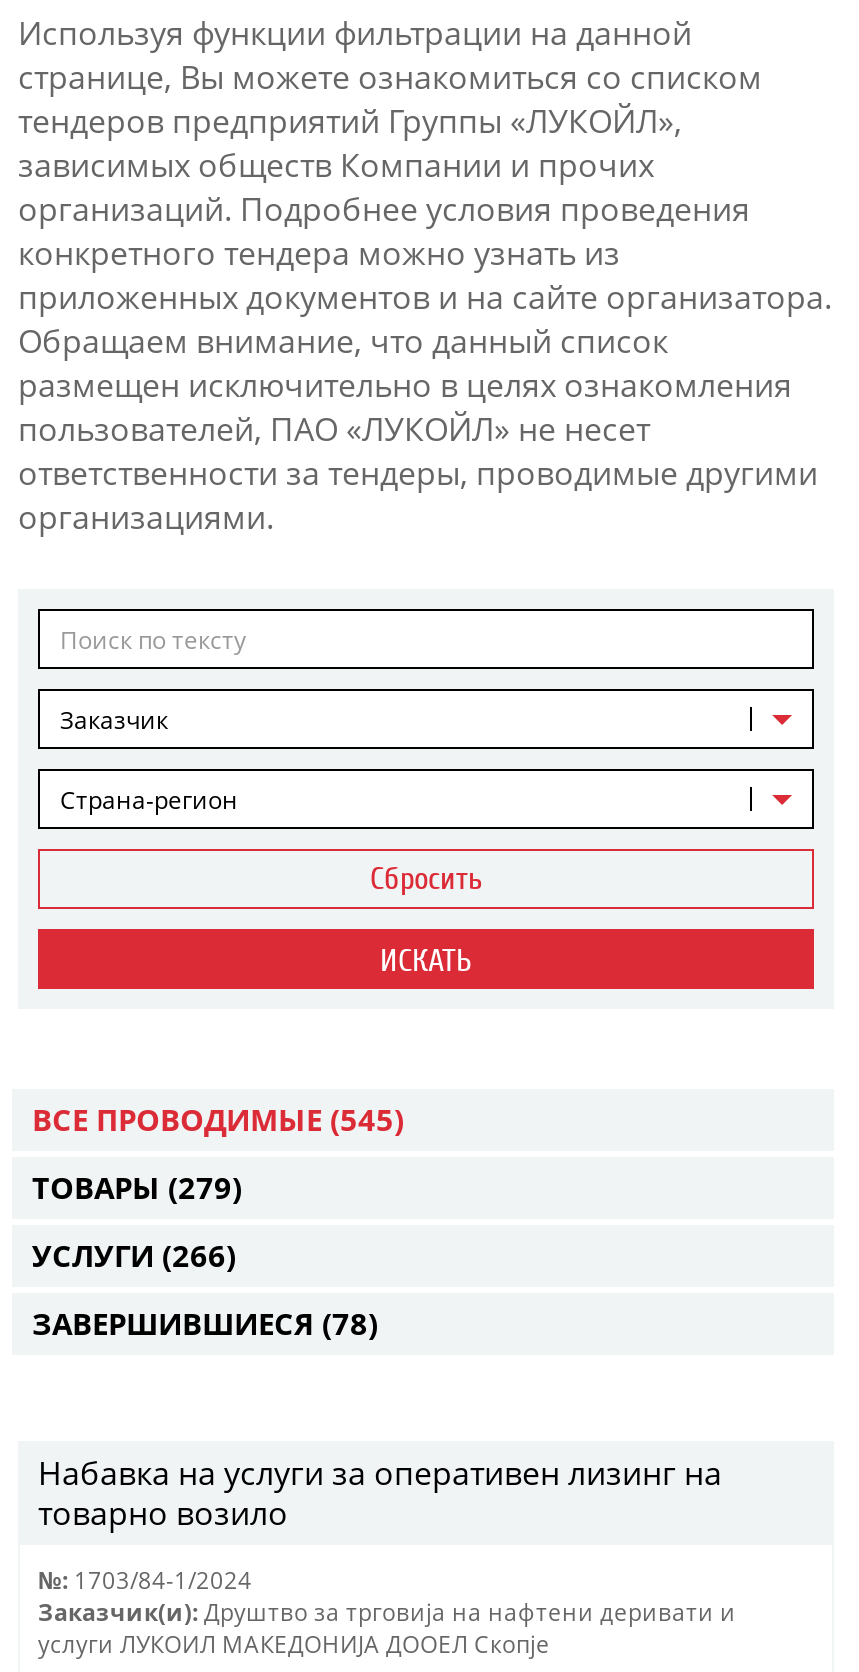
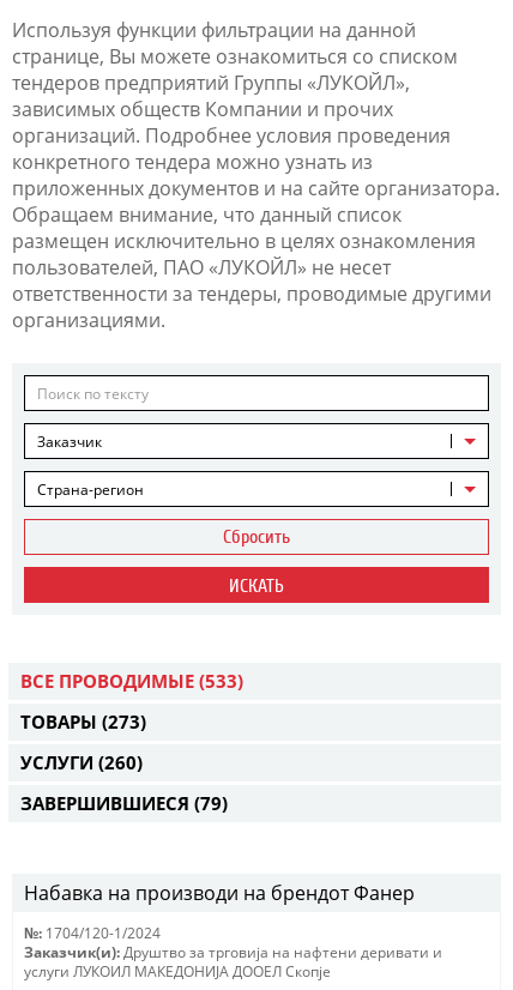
[32,1099,404,1139] ВСЕ ПРОВОДИМЫЕ (545) -> [20,669,243,693] ВСЕ ПРОВОДИМЫЕ (533)
[32,1167,242,1207] ТОВАРЫ (279) -> [20,710,146,734] ТОВАРЫ (273)
[32,1235,236,1275] УСЛУГИ (266) -> [20,750,143,774] УСЛУГИ (260)
[32,1303,378,1343] ЗАВЕРШИВШИЕСЯ (78) -> [20,791,228,815] ЗАВЕРШИВШИЕСЯ (79)
[38,1451,722,1535] Набавка на услуги за оперативен лизинг на | товарно возило -> [24,880,415,906] Набавка на производи на брендот Фанер
[38,1565,252,1595] №: 1703/84-1/2024 -> [24,924,161,942] №: 1704/120-1/2024

